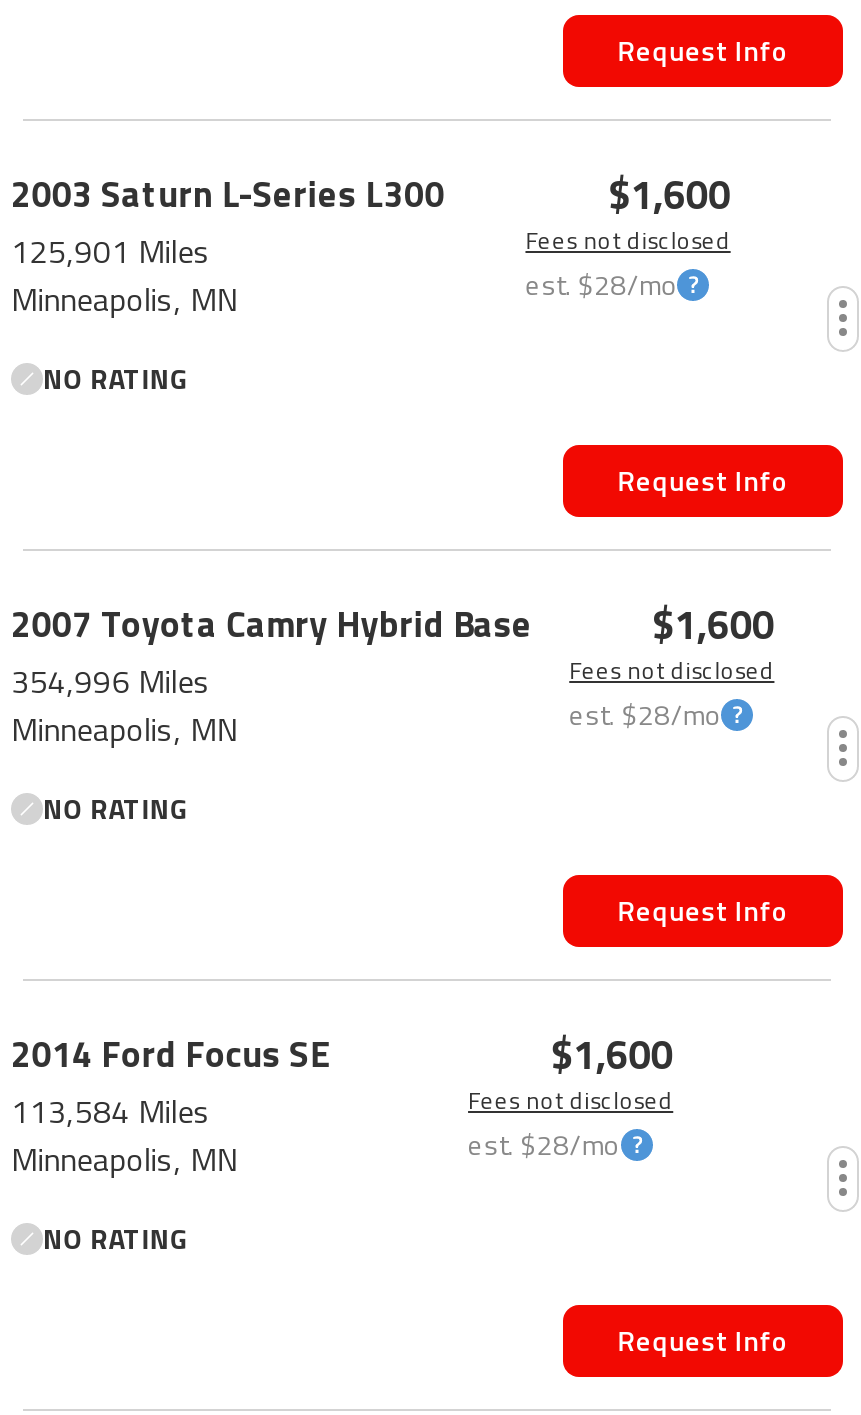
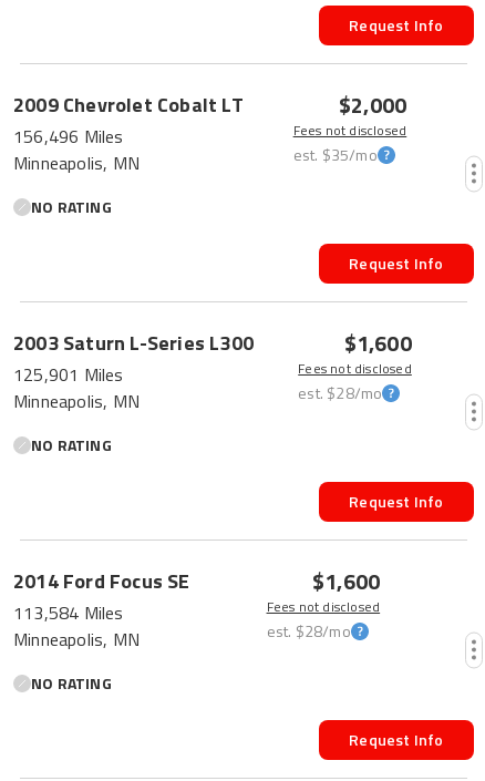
none -> [13,90,243,150] 2009 Chevrolet Cobalt LT | 156,496 Miles
moved [11,167,445,275] -> [13,328,253,388]: 2003 Saturn L-Series L300 | 125,901 Miles
[608,163,731,225] $1,600 -> [339,88,407,122] $2,000
[525,262,678,304] est. $28/mo -> [293,142,377,166] est. $35/mo
[11,597,532,705] 2007 Toyota Camry Hybrid Base | 354,996 Miles -> none

